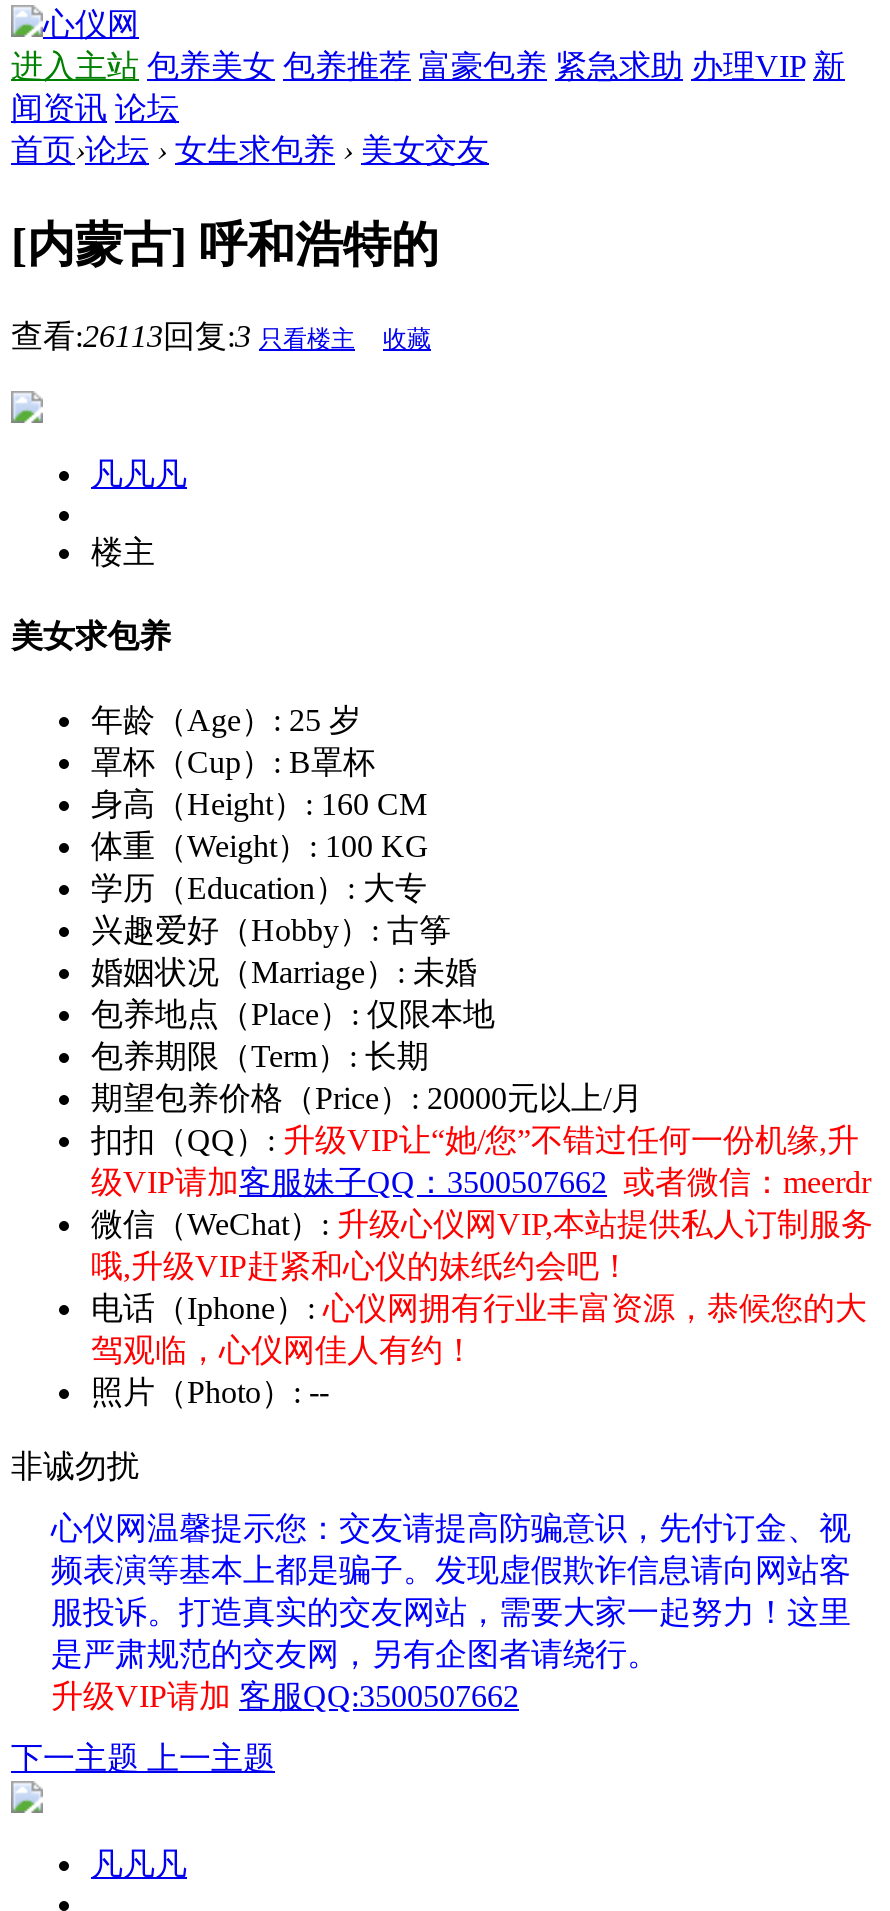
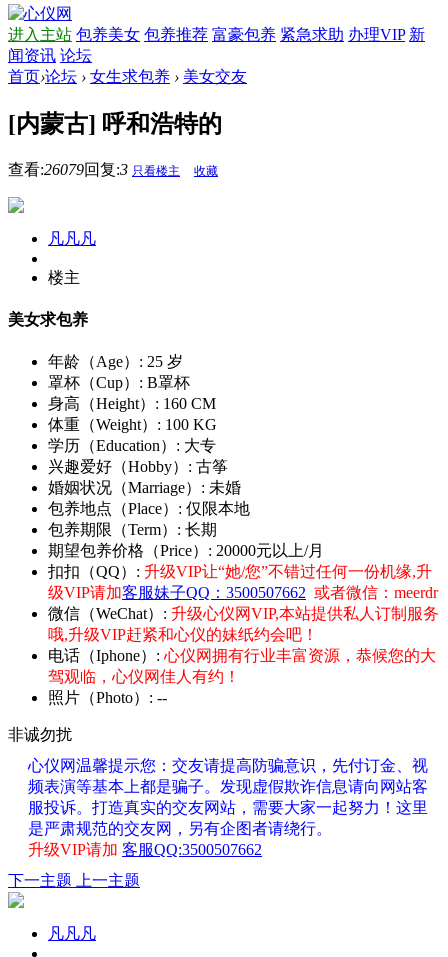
[11,319,355,353] 查看:26113回复: 3 只看楼主 -> [8,161,180,178] 查看:26079回复: 3 只看楼主

